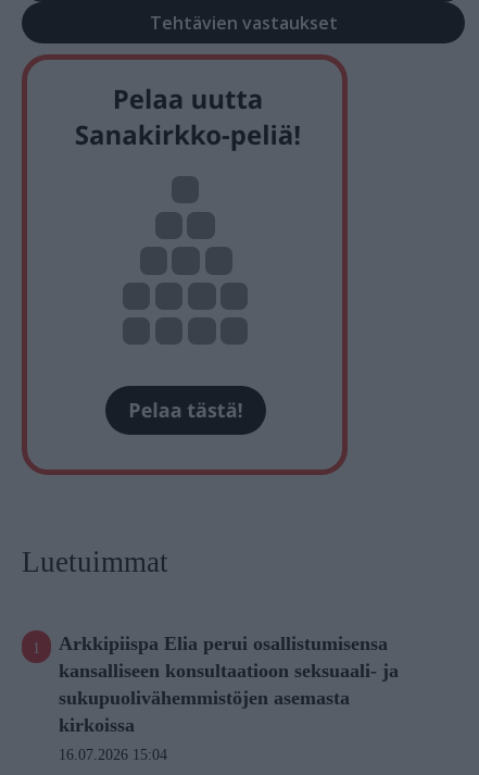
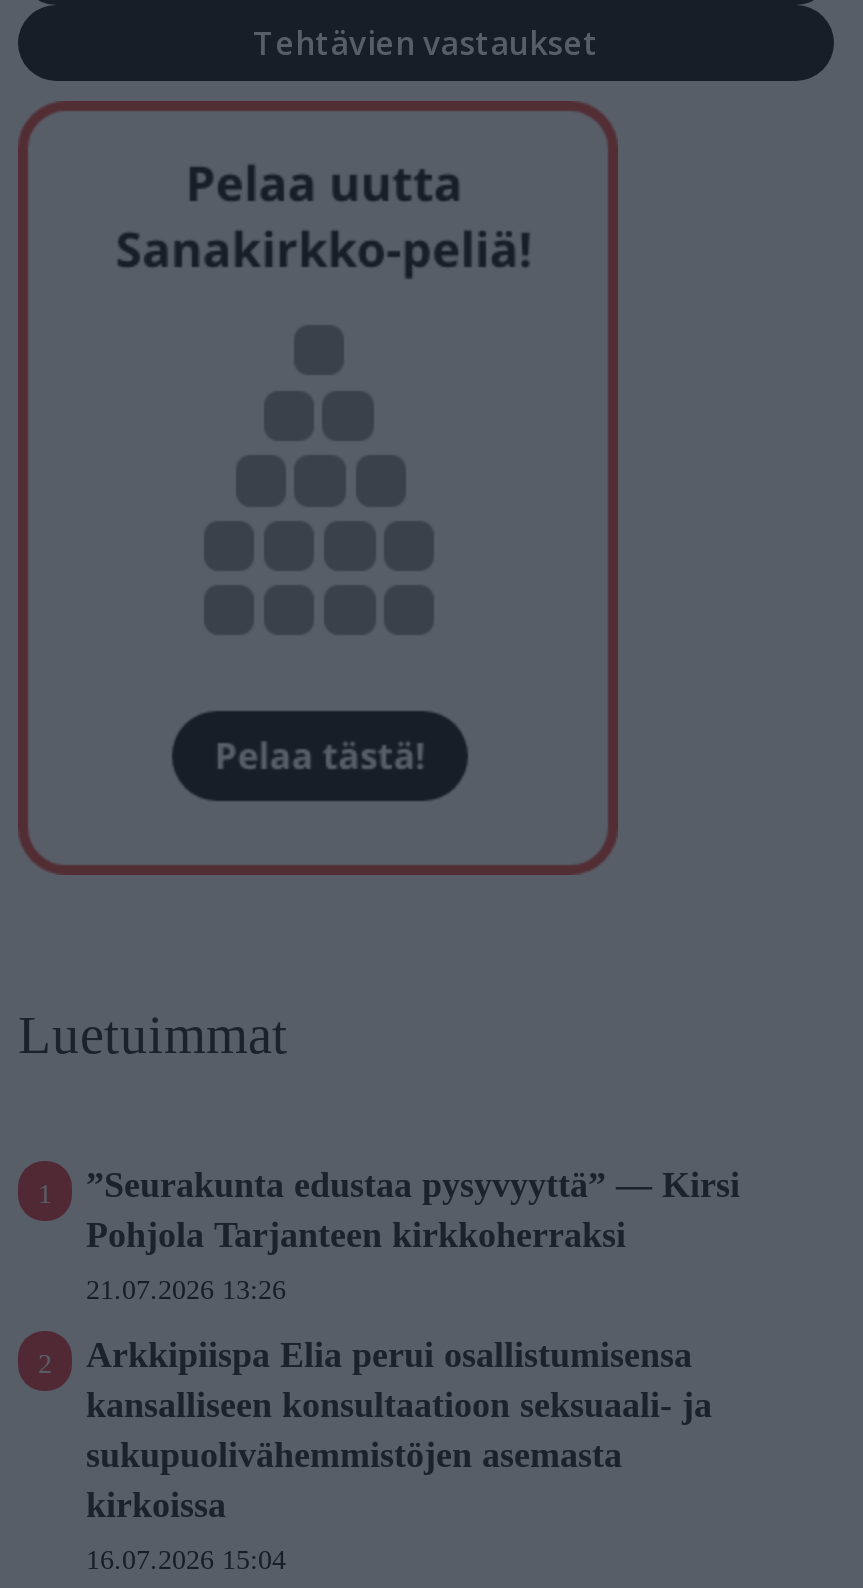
none -> [86,1165,740,1305] ”Seurakunta edustaa pysyvyyttä” — Kirsi | Pohjola Tarjanteen kirkkoherraksi | 21.07.2026 13:26

